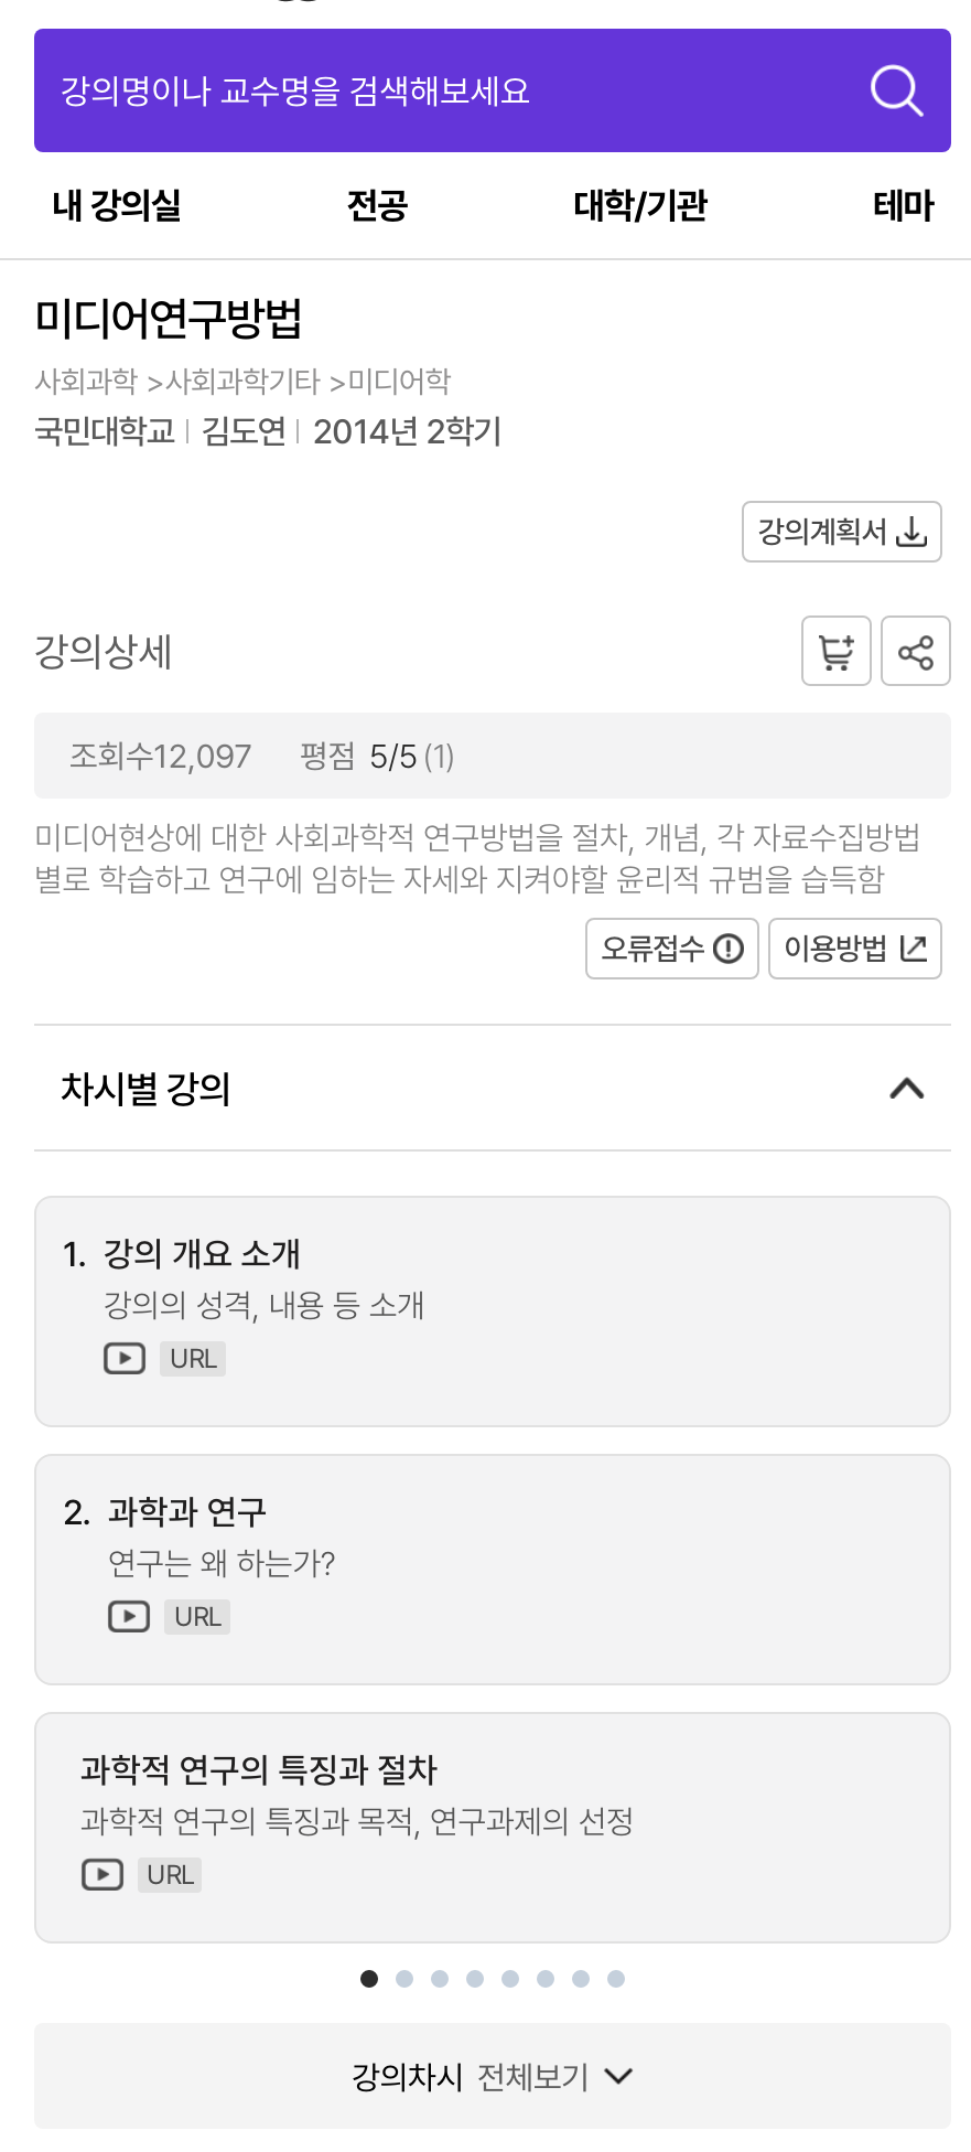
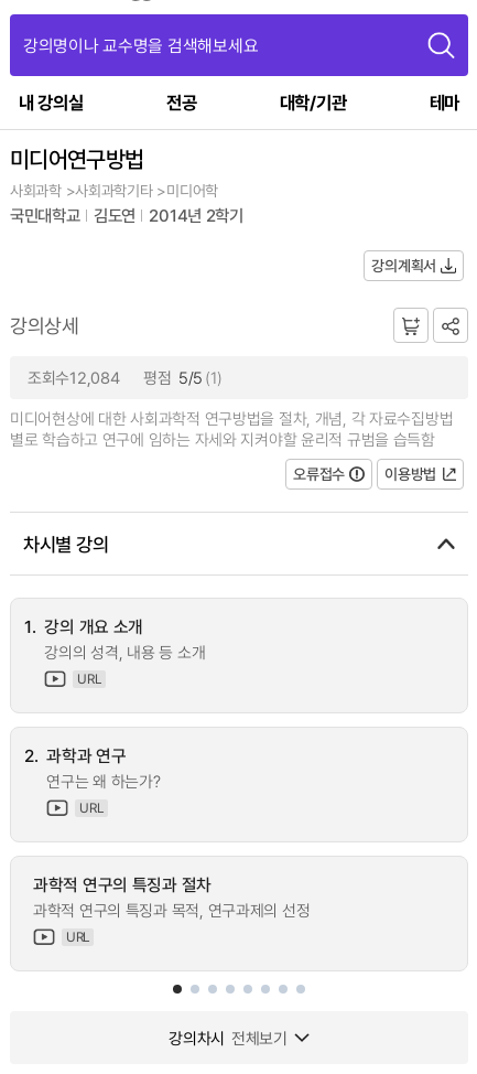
[69,732,456,777] 조회수12,097 평점 5/5 (1) -> [28,366,222,388] 조회수12,084 평점 5/5 (1)

